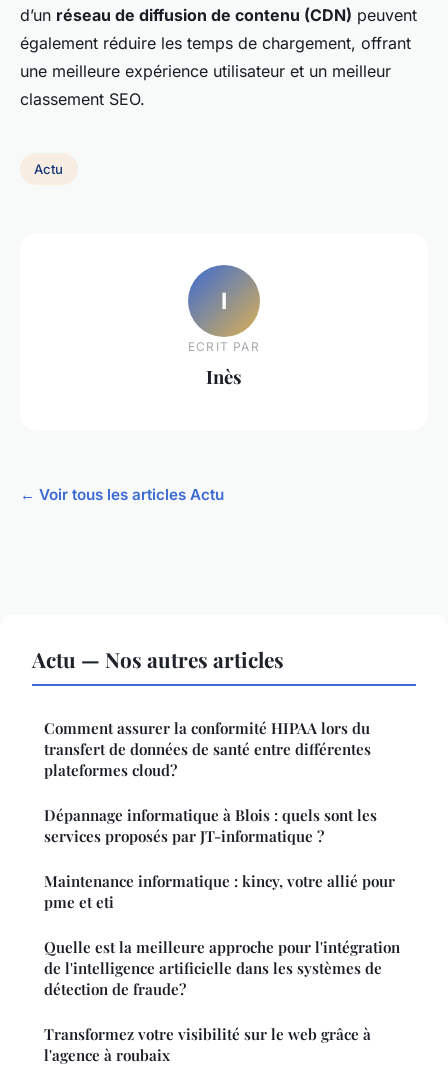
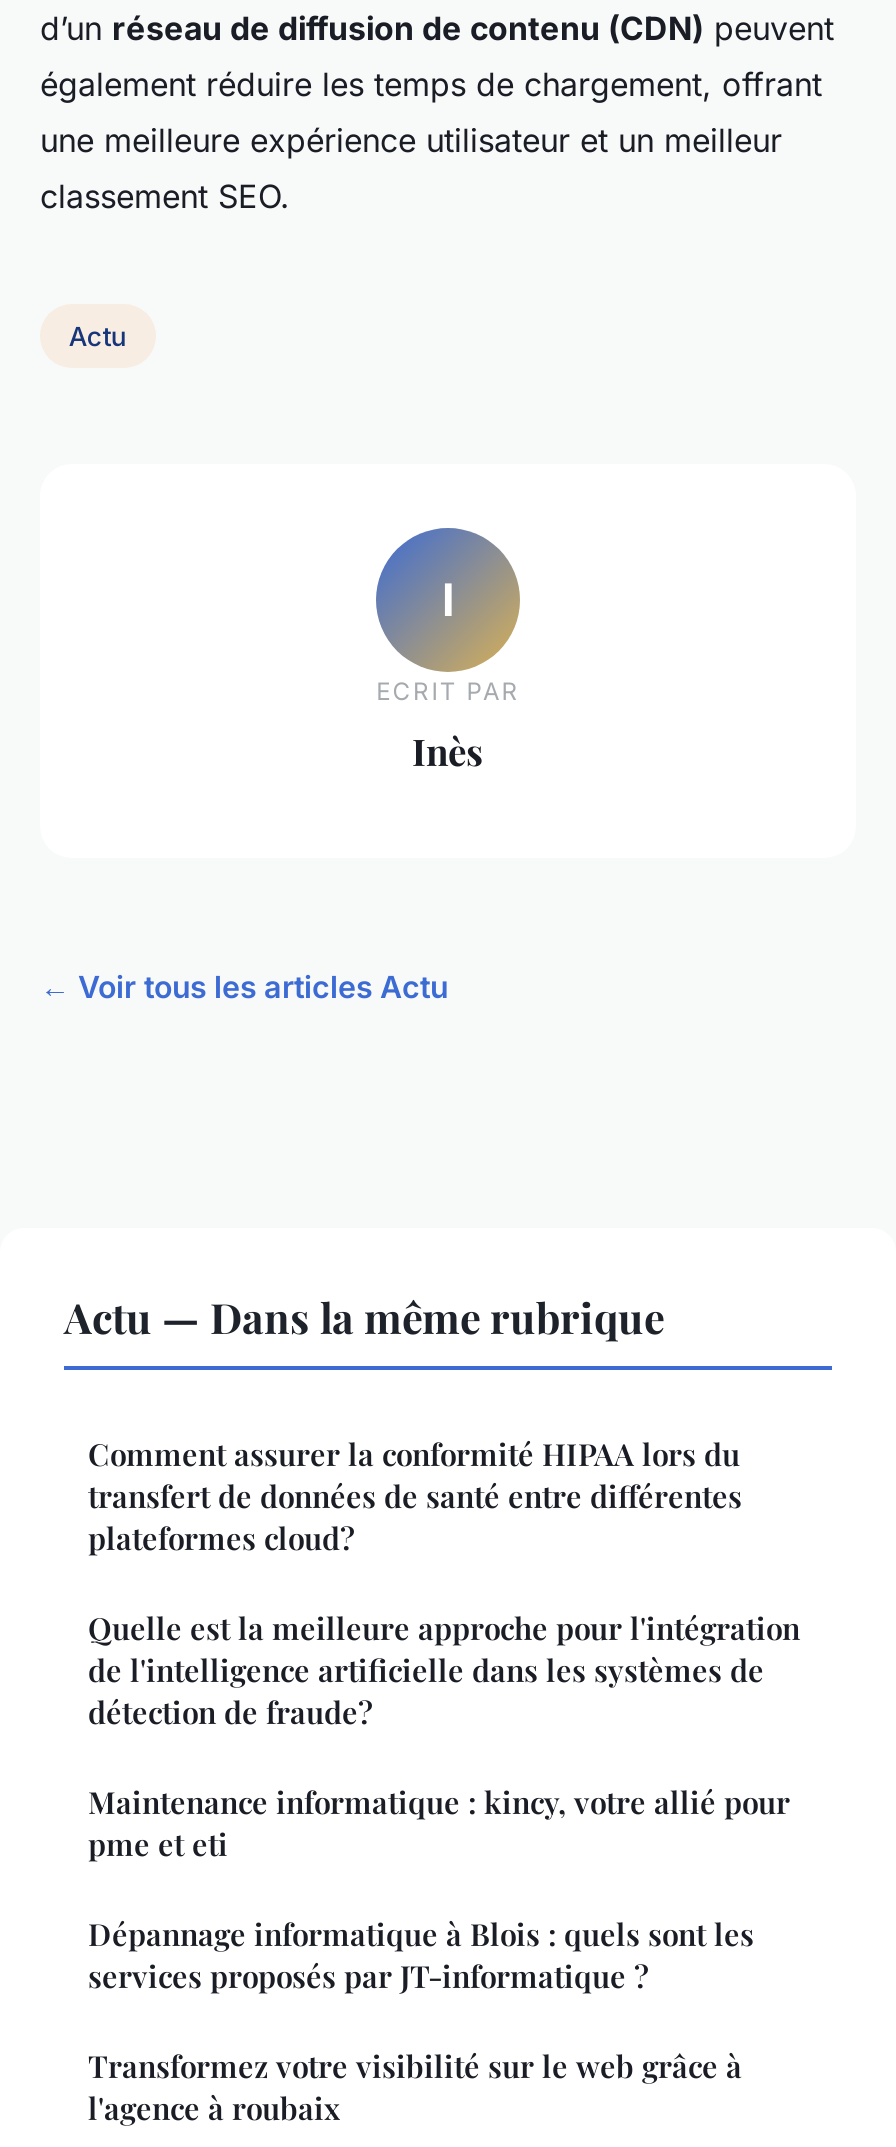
[32,645,284,673] Actu — Nos autres articles -> [64,1288,664,1344] Actu — Dans la même rubrique
moved [44,805,395,912] -> [88,1782,790,1996]: Dépannage informatique à Blois : quels sont les | services proposés par JT-informatique ? | Maintenance informatique : kincy, votre allié pour | pme et eti
moved [44,937,400,999] -> [88,1608,800,1732]: Quelle est la meilleure approche pour l'intégration | de l'intelligence artificielle dans les systèmes de | détection de fraude?

